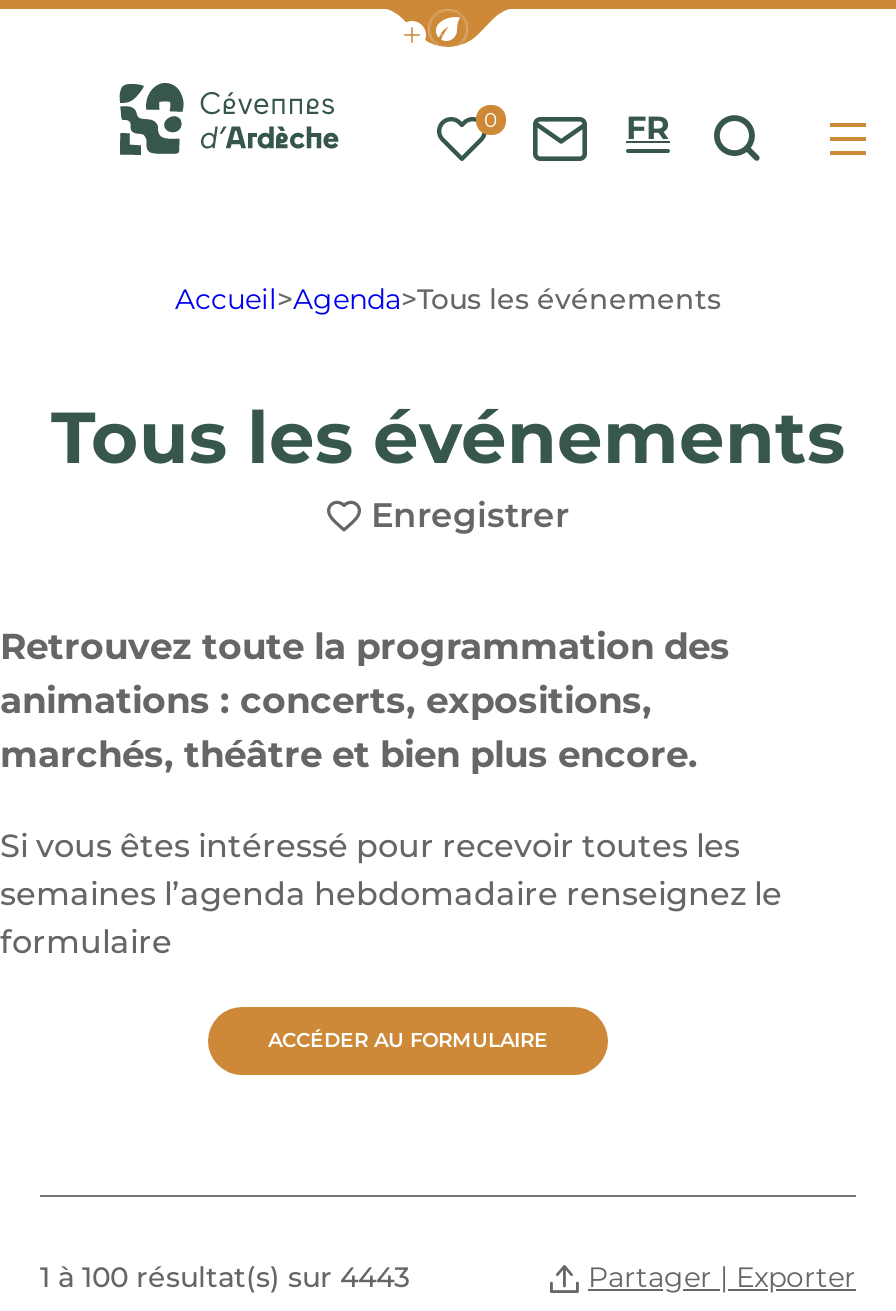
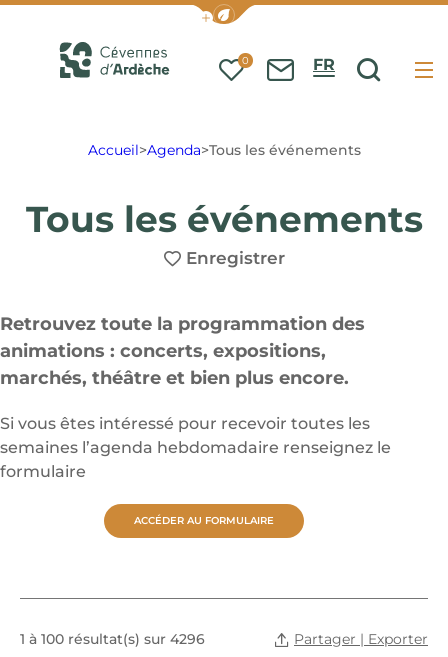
[40,1259,410,1295] 1 à 100 résultat(s) sur 4443 -> [20,630,205,648] 1 à 100 résultat(s) sur 4296

